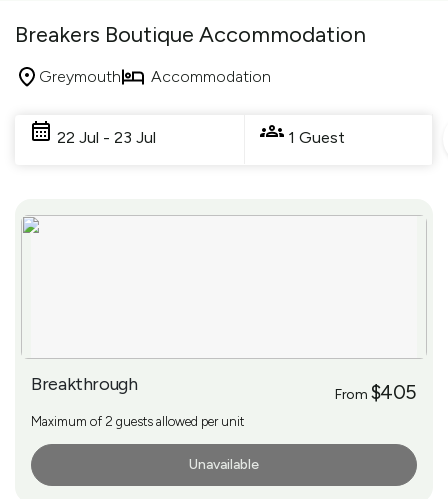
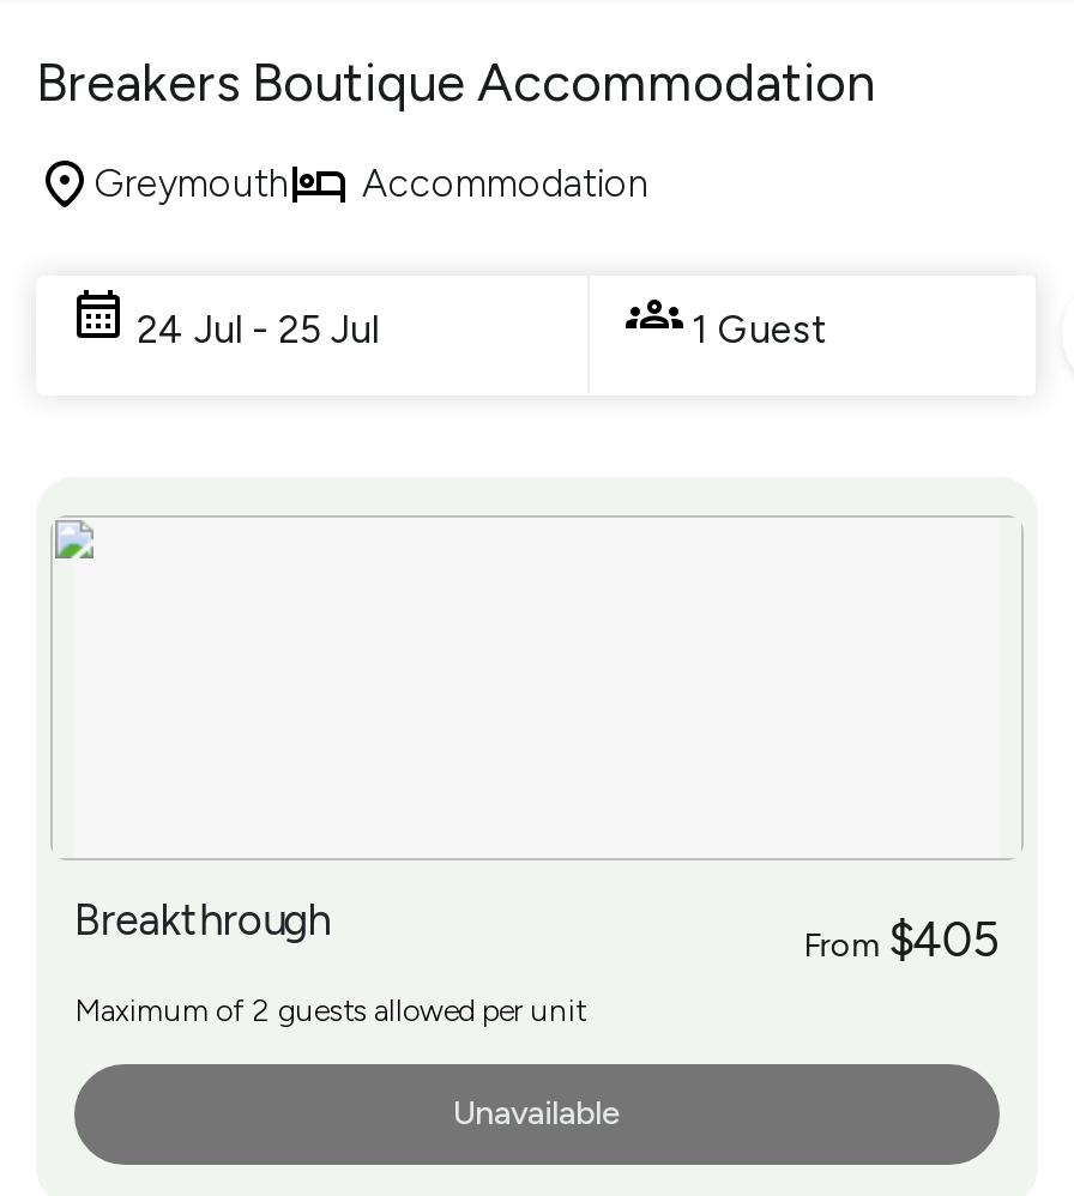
[57,128,156,147] 22 Jul - 23 Jul -> [137,307,379,353] 24 Jul - 25 Jul

